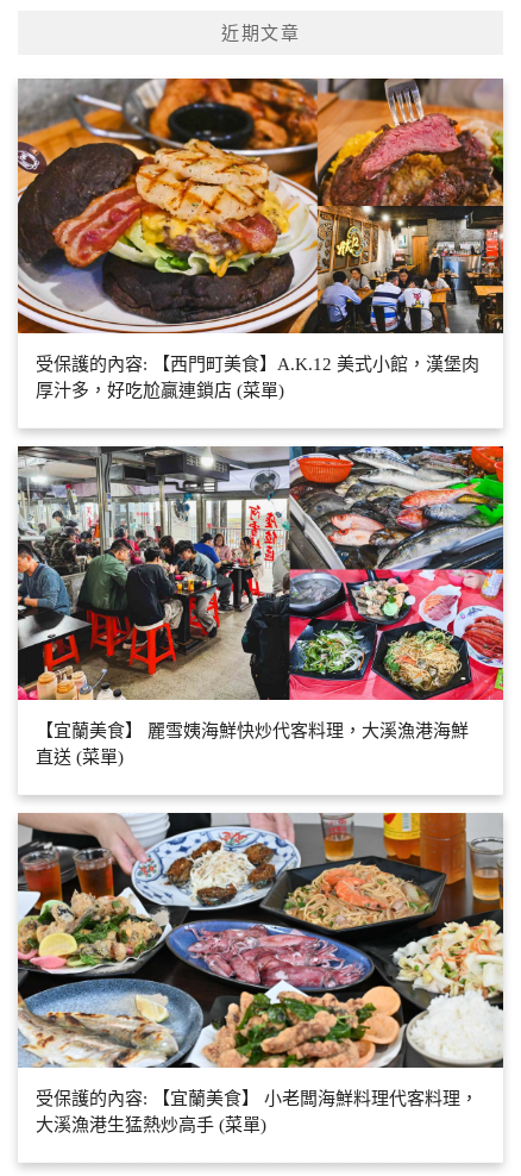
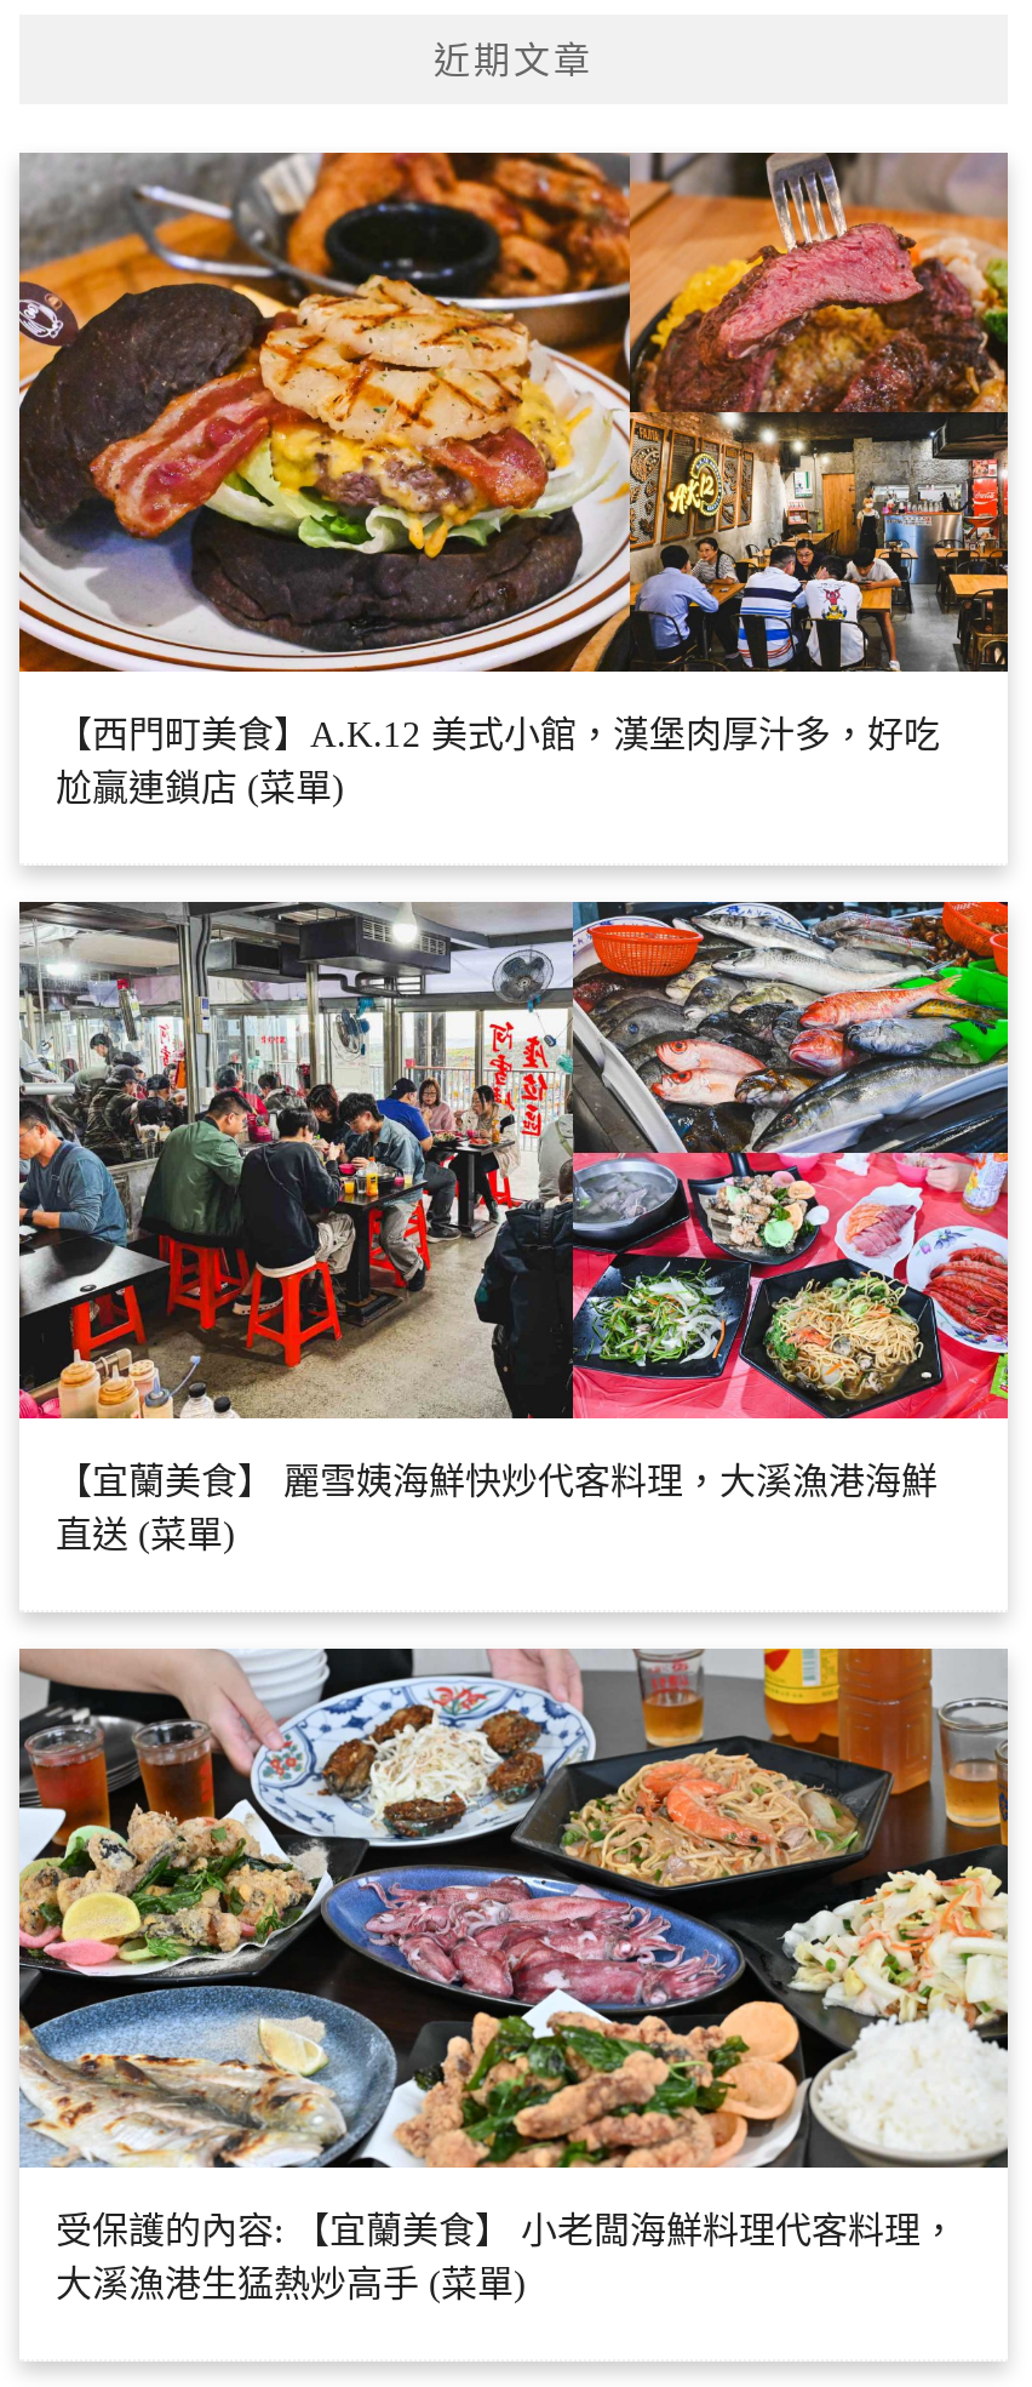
[36,354,479,399] 受保護的內容: 【西門町美食】A.K.12 美式小館，漢堡肉 | 厚汁多，好吃尬贏連鎖店 (菜單) -> [56,714,940,806] 【西門町美食】A.K.12 美式小館，漢堡肉厚汁多，好吃 | 尬贏連鎖店 (菜單)

